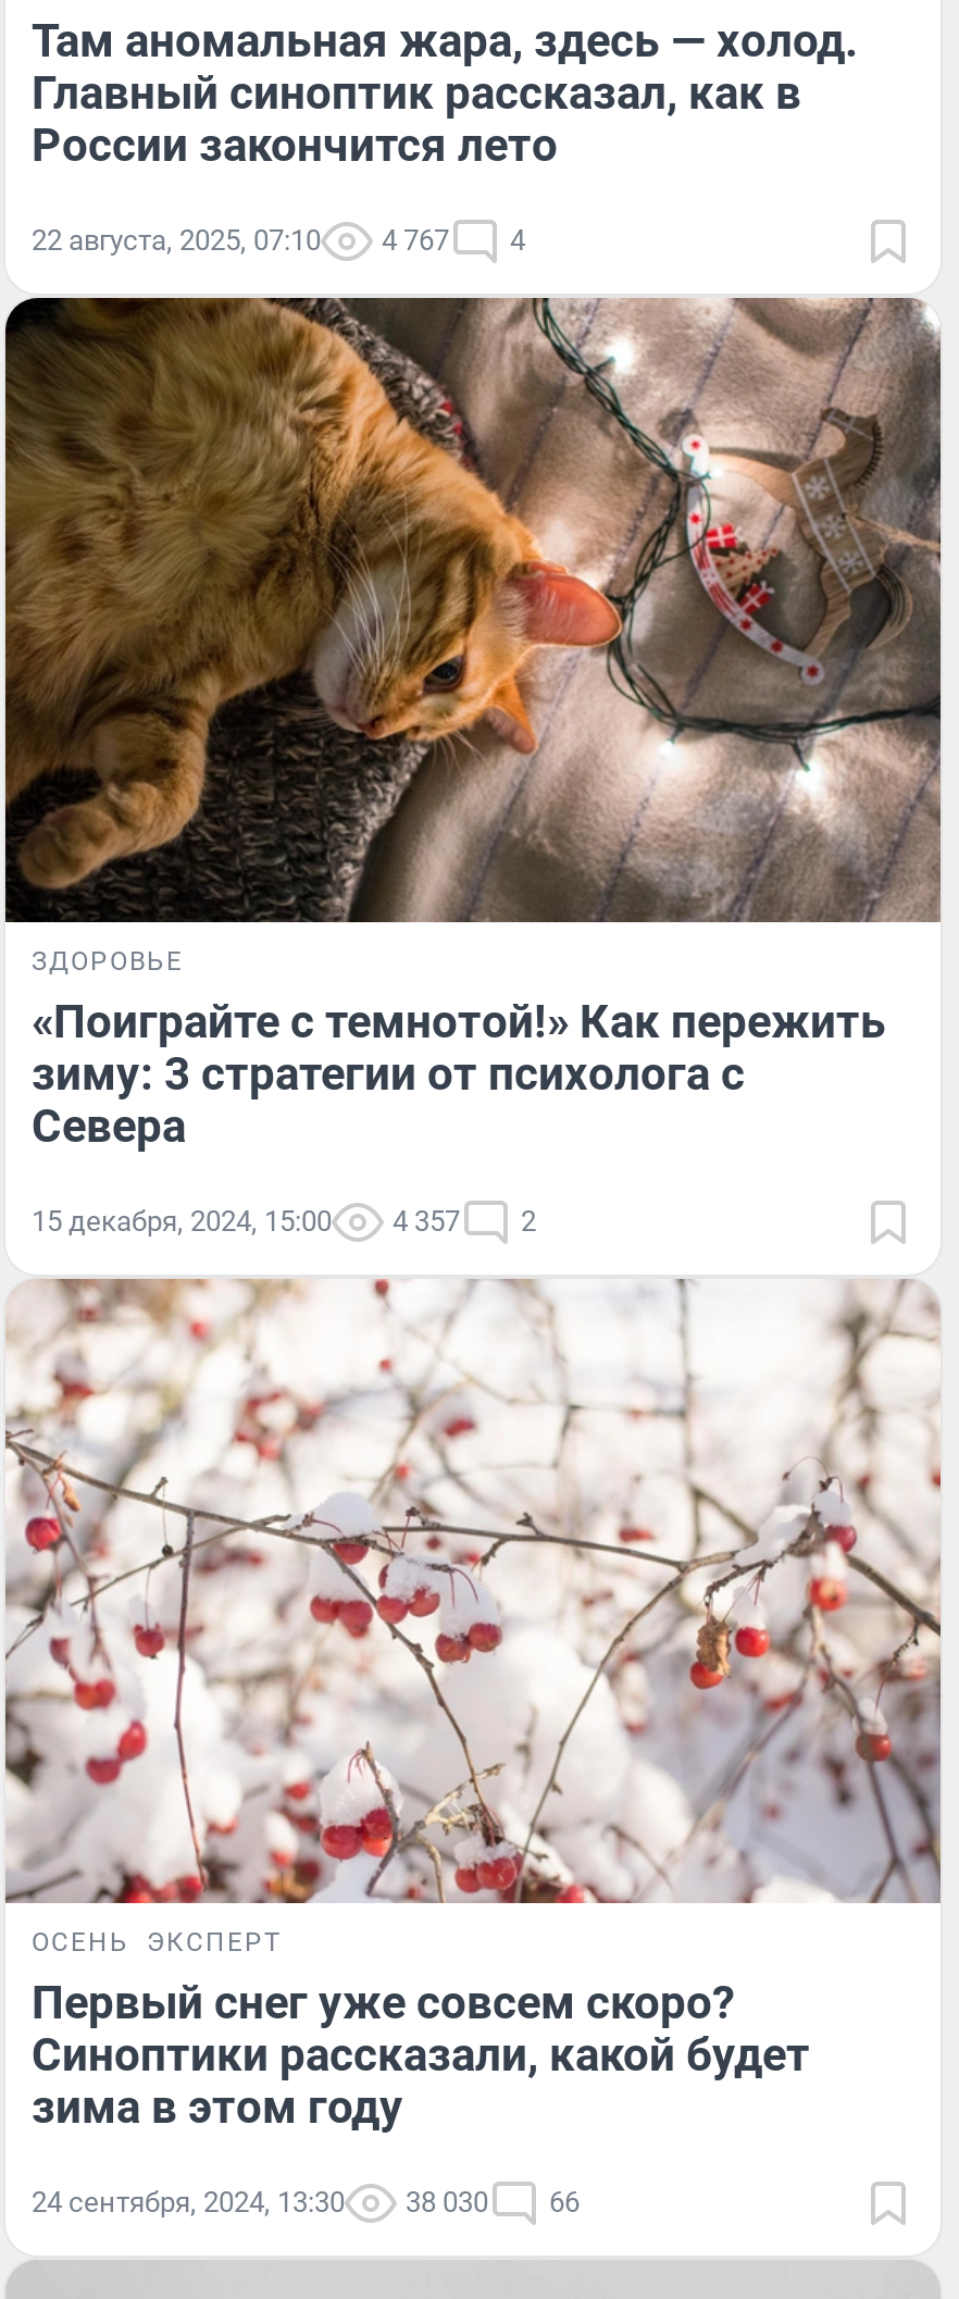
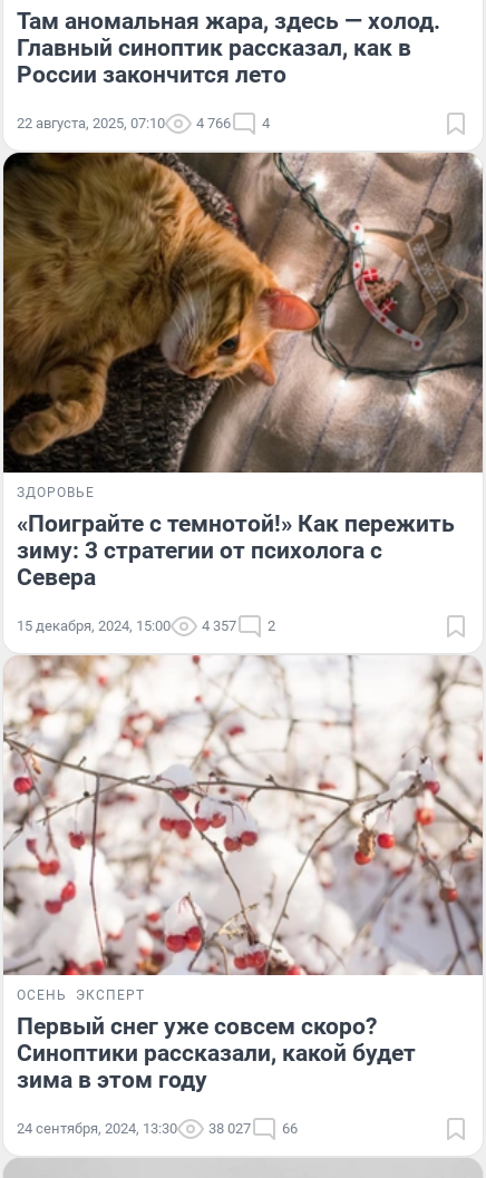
[32,224,525,257] 22 августа, 2025, 07:10 4 767 4 -> [17,115,270,132] 22 августа, 2025, 07:10 4 766 4
[32,2185,580,2217] 24 сентября, 2024, 13:30 38 030 66 -> [17,1119,298,1136] 24 сентября, 2024, 13:30 38 027 66

